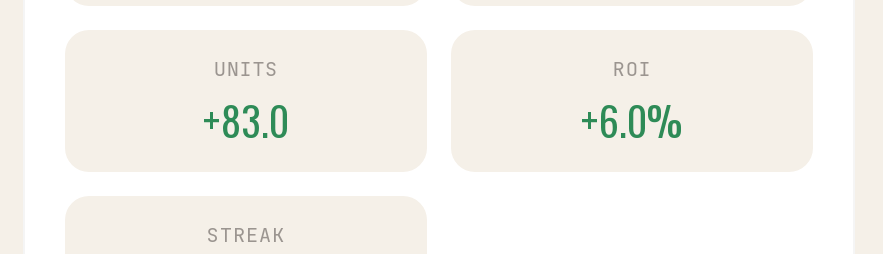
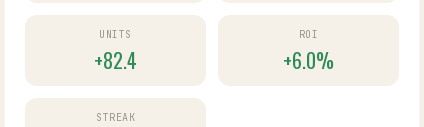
[203,89,289,149] +83.0 -> [94,44,137,74] +82.4

